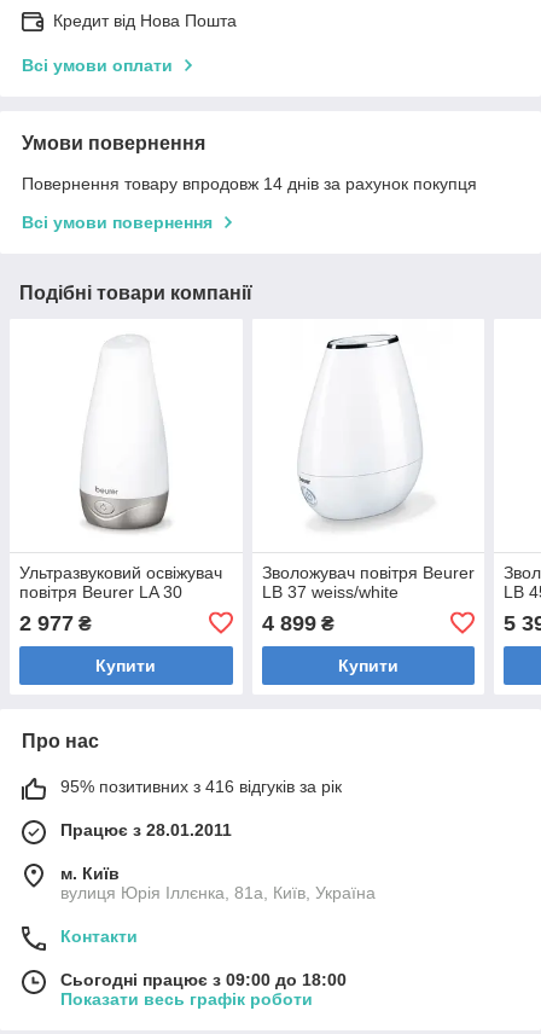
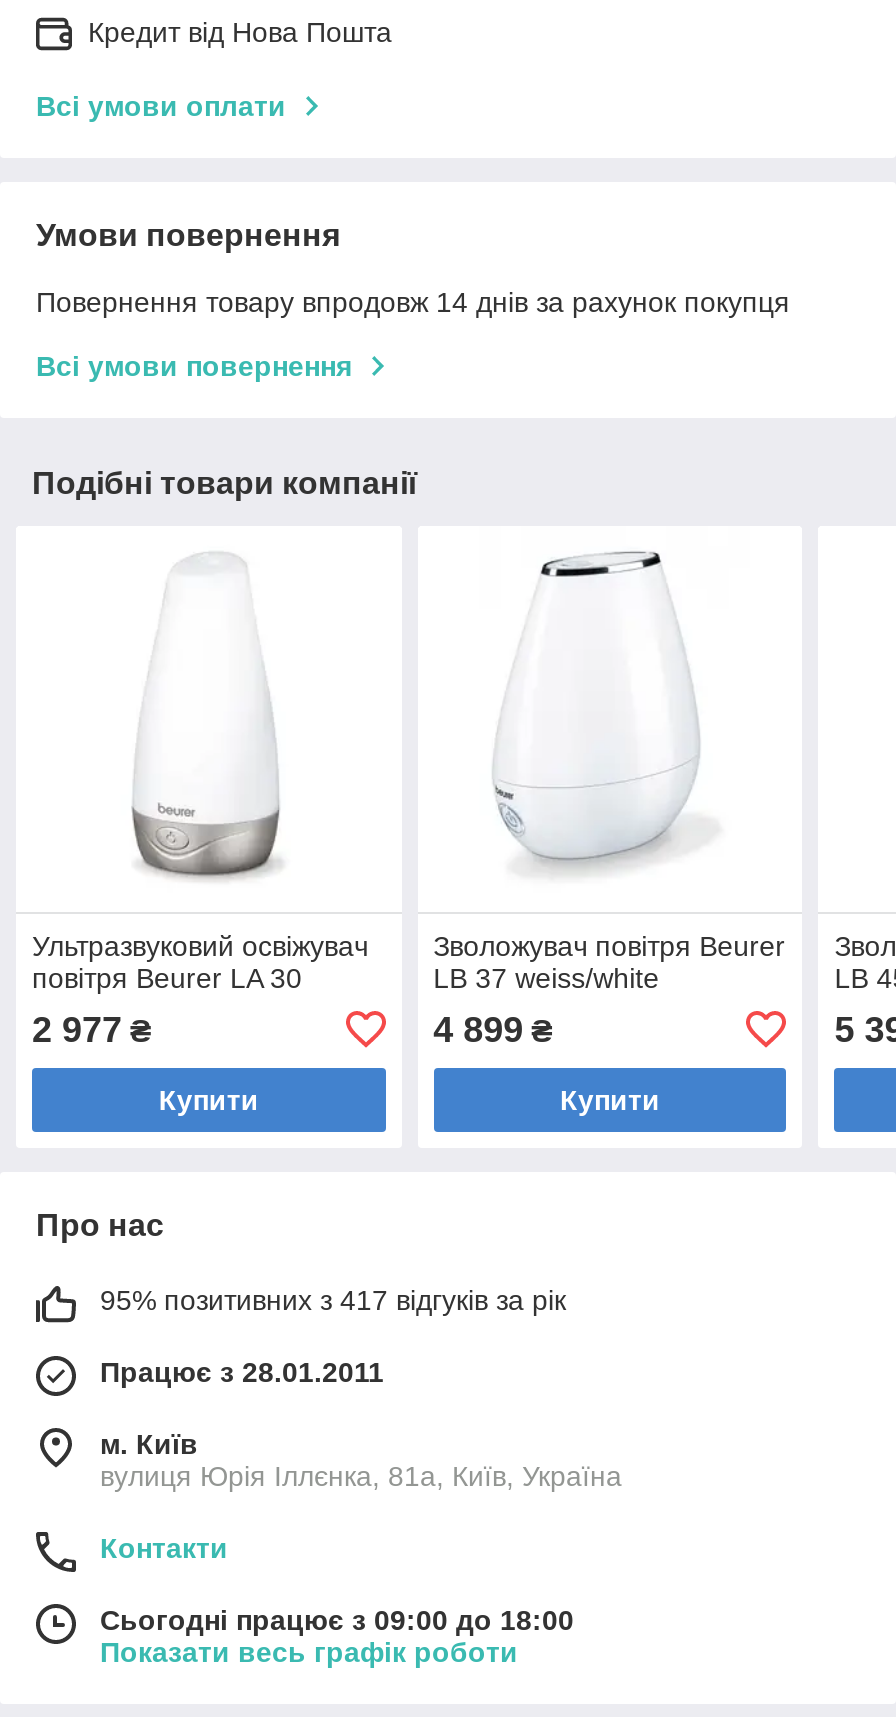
[60,777,342,796] 95% позитивних з 416 відгуків за рік -> [100,1284,566,1316] 95% позитивних з 417 відгуків за рік

